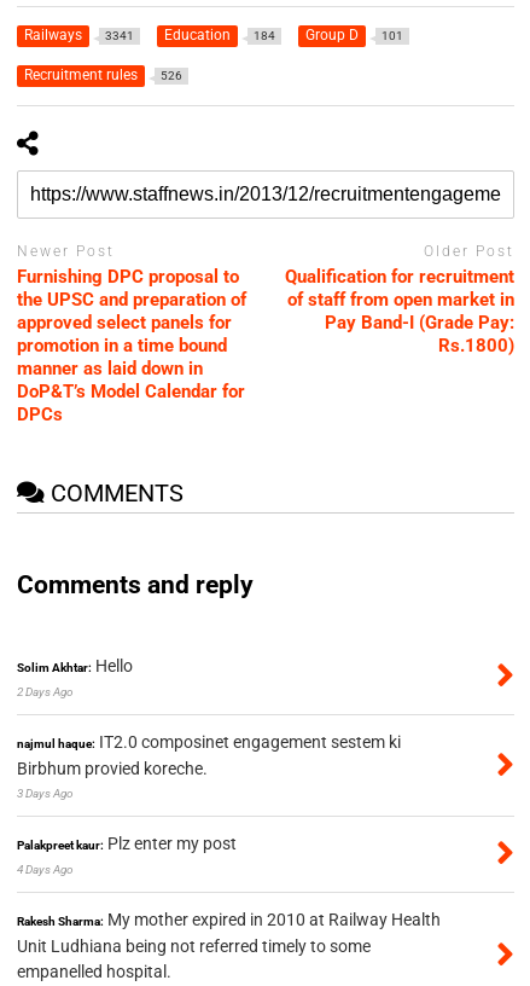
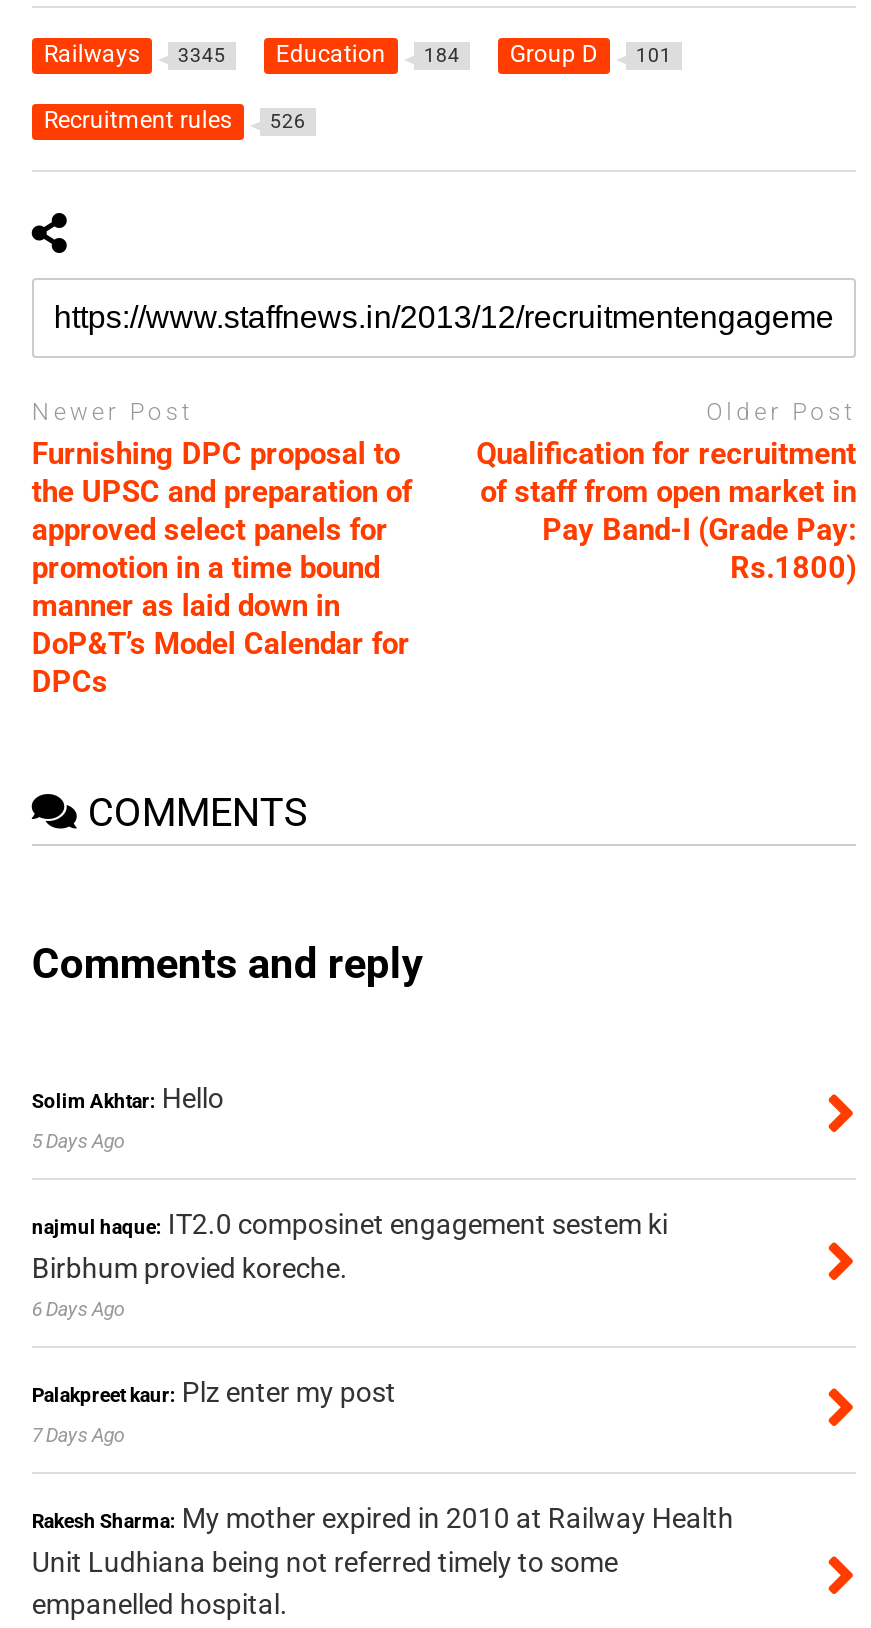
[24,27,134,44] Railways 3341 -> [44,40,226,68] Railways 3345
[17,685,74,698] 2 Days Ago -> [32,1129,126,1151] 5 Days Ago
[17,786,74,800] 3 Days Ago -> [32,1297,126,1319] 6 Days Ago
[17,862,74,876] 4 Days Ago -> [32,1423,126,1445] 7 Days Ago

